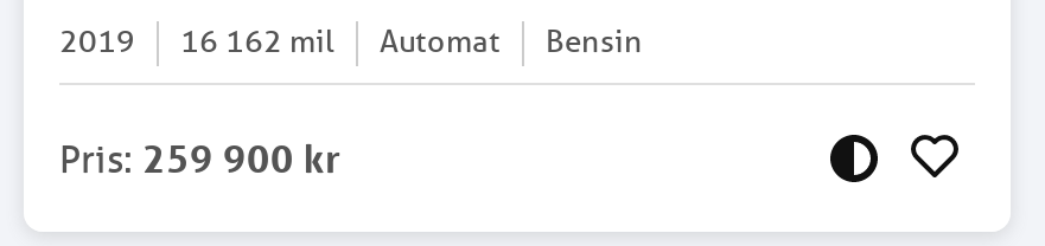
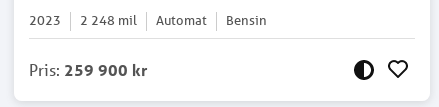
[59,22,334,62] 2019 | 16 162 mil -> [29,12,137,29] 2023 | 2 248 mil

